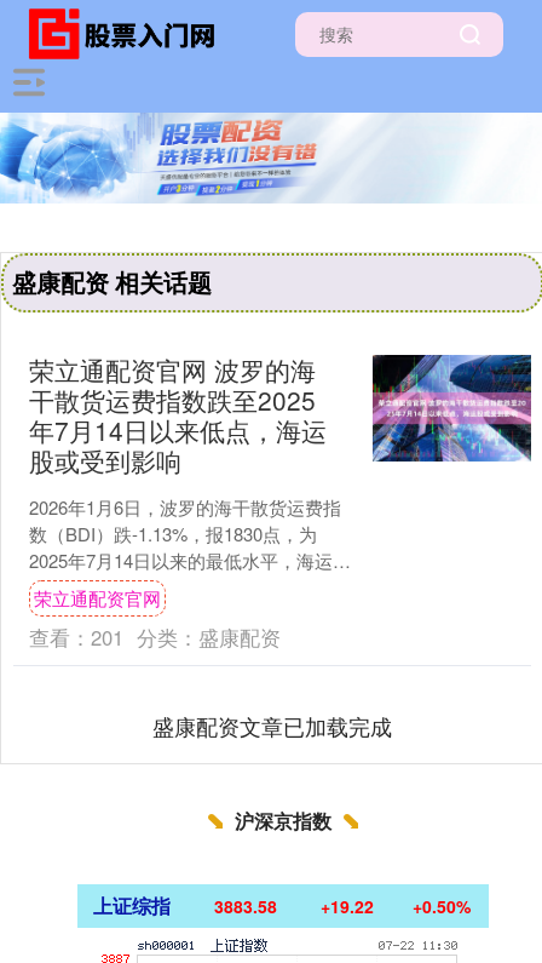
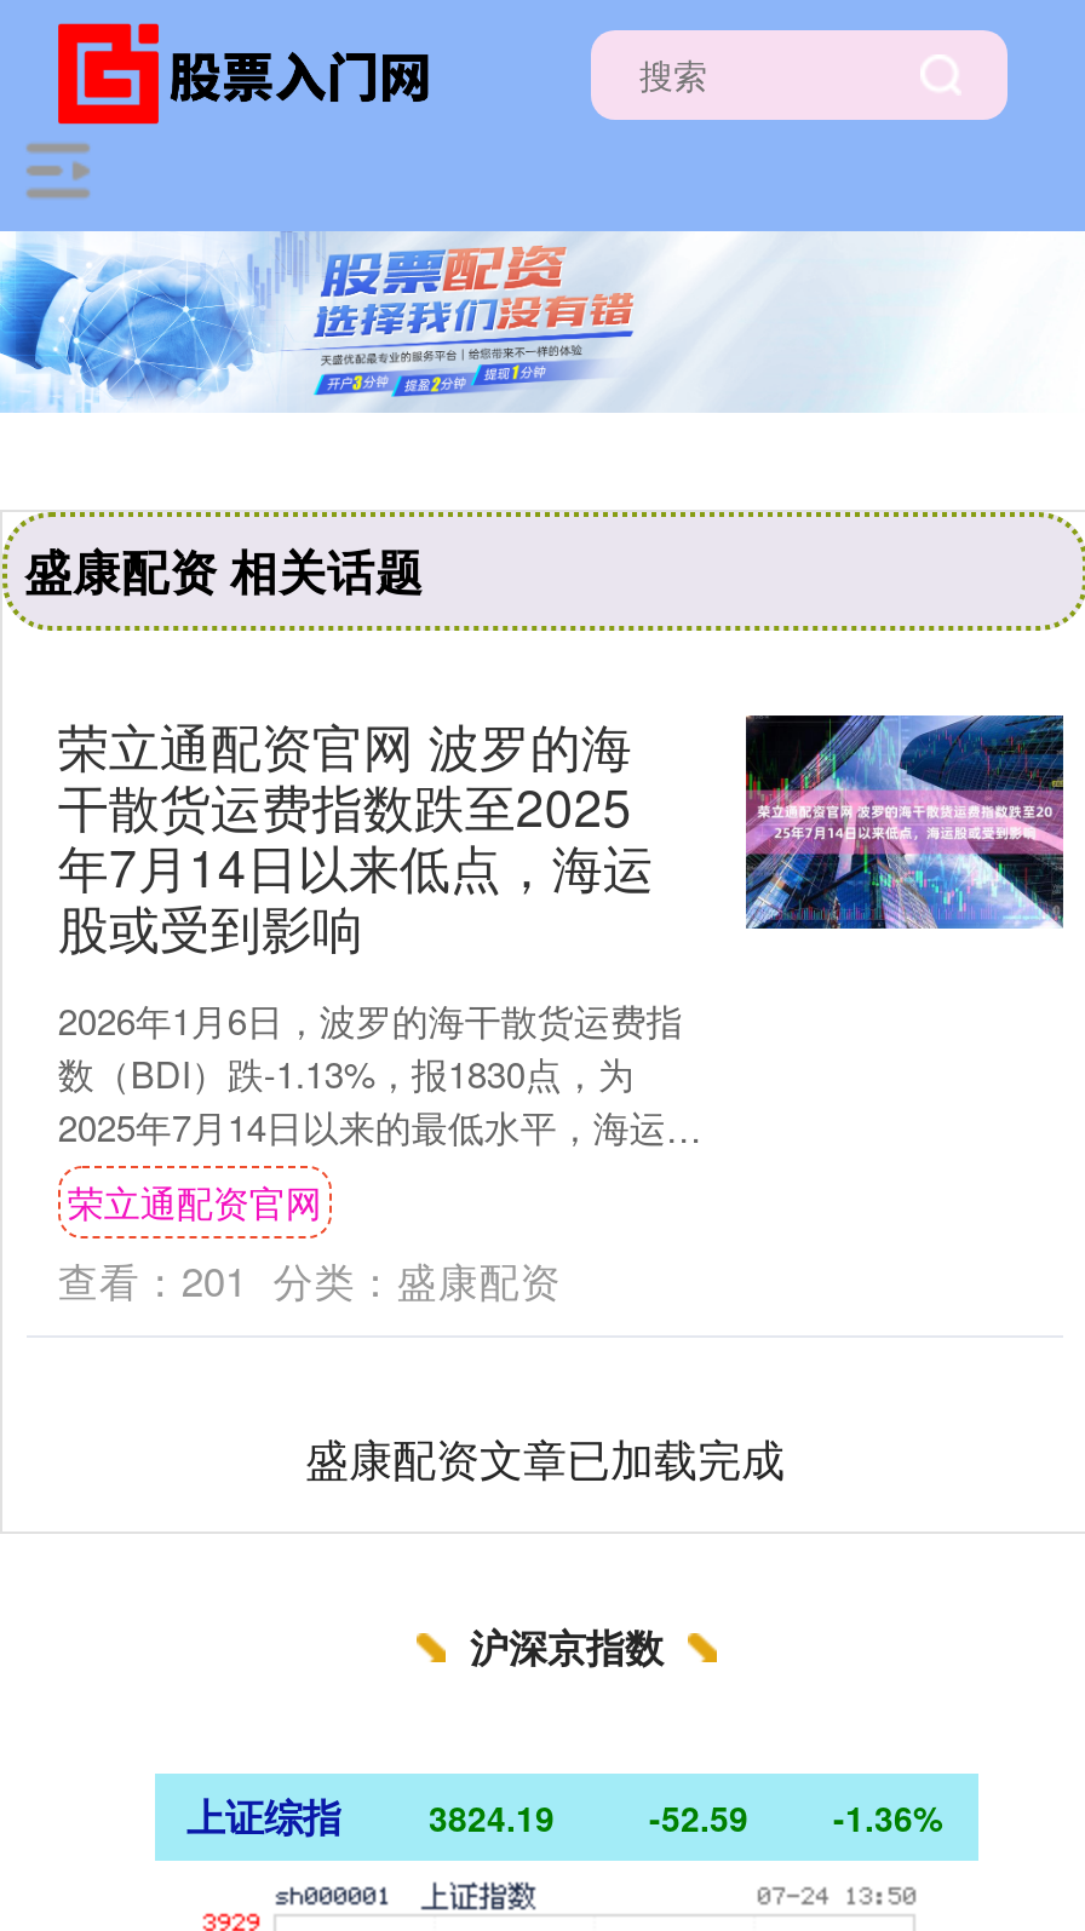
[214,894,277,919] 3883.58 -> [429,1794,555,1842] 3824.19
[321,894,374,919] +19.22 -> [649,1794,748,1842] -52.59
[413,894,471,919] +0.50% -> [833,1794,942,1842] -1.36%

